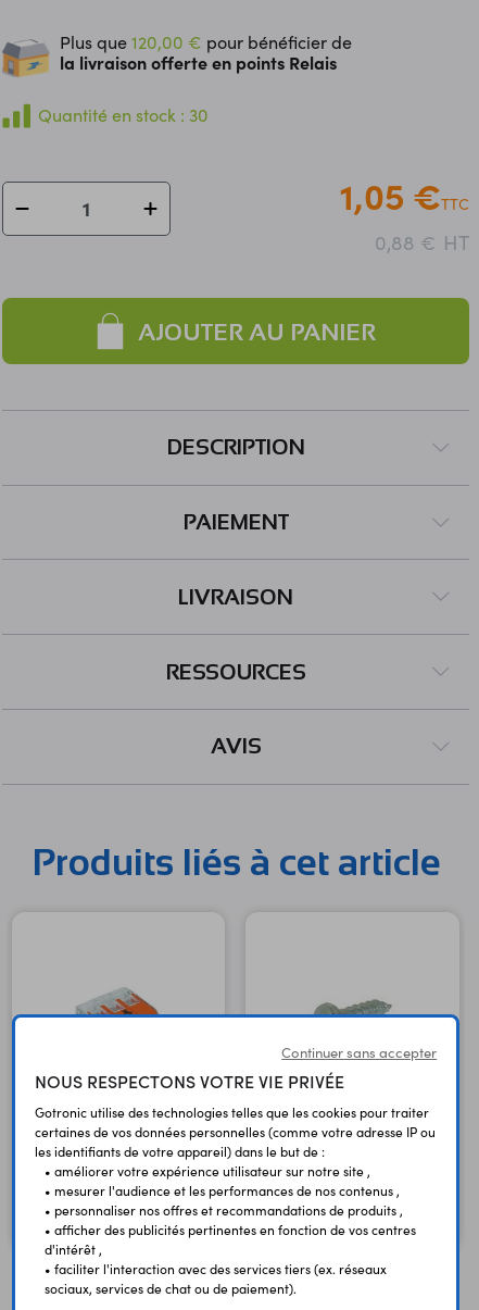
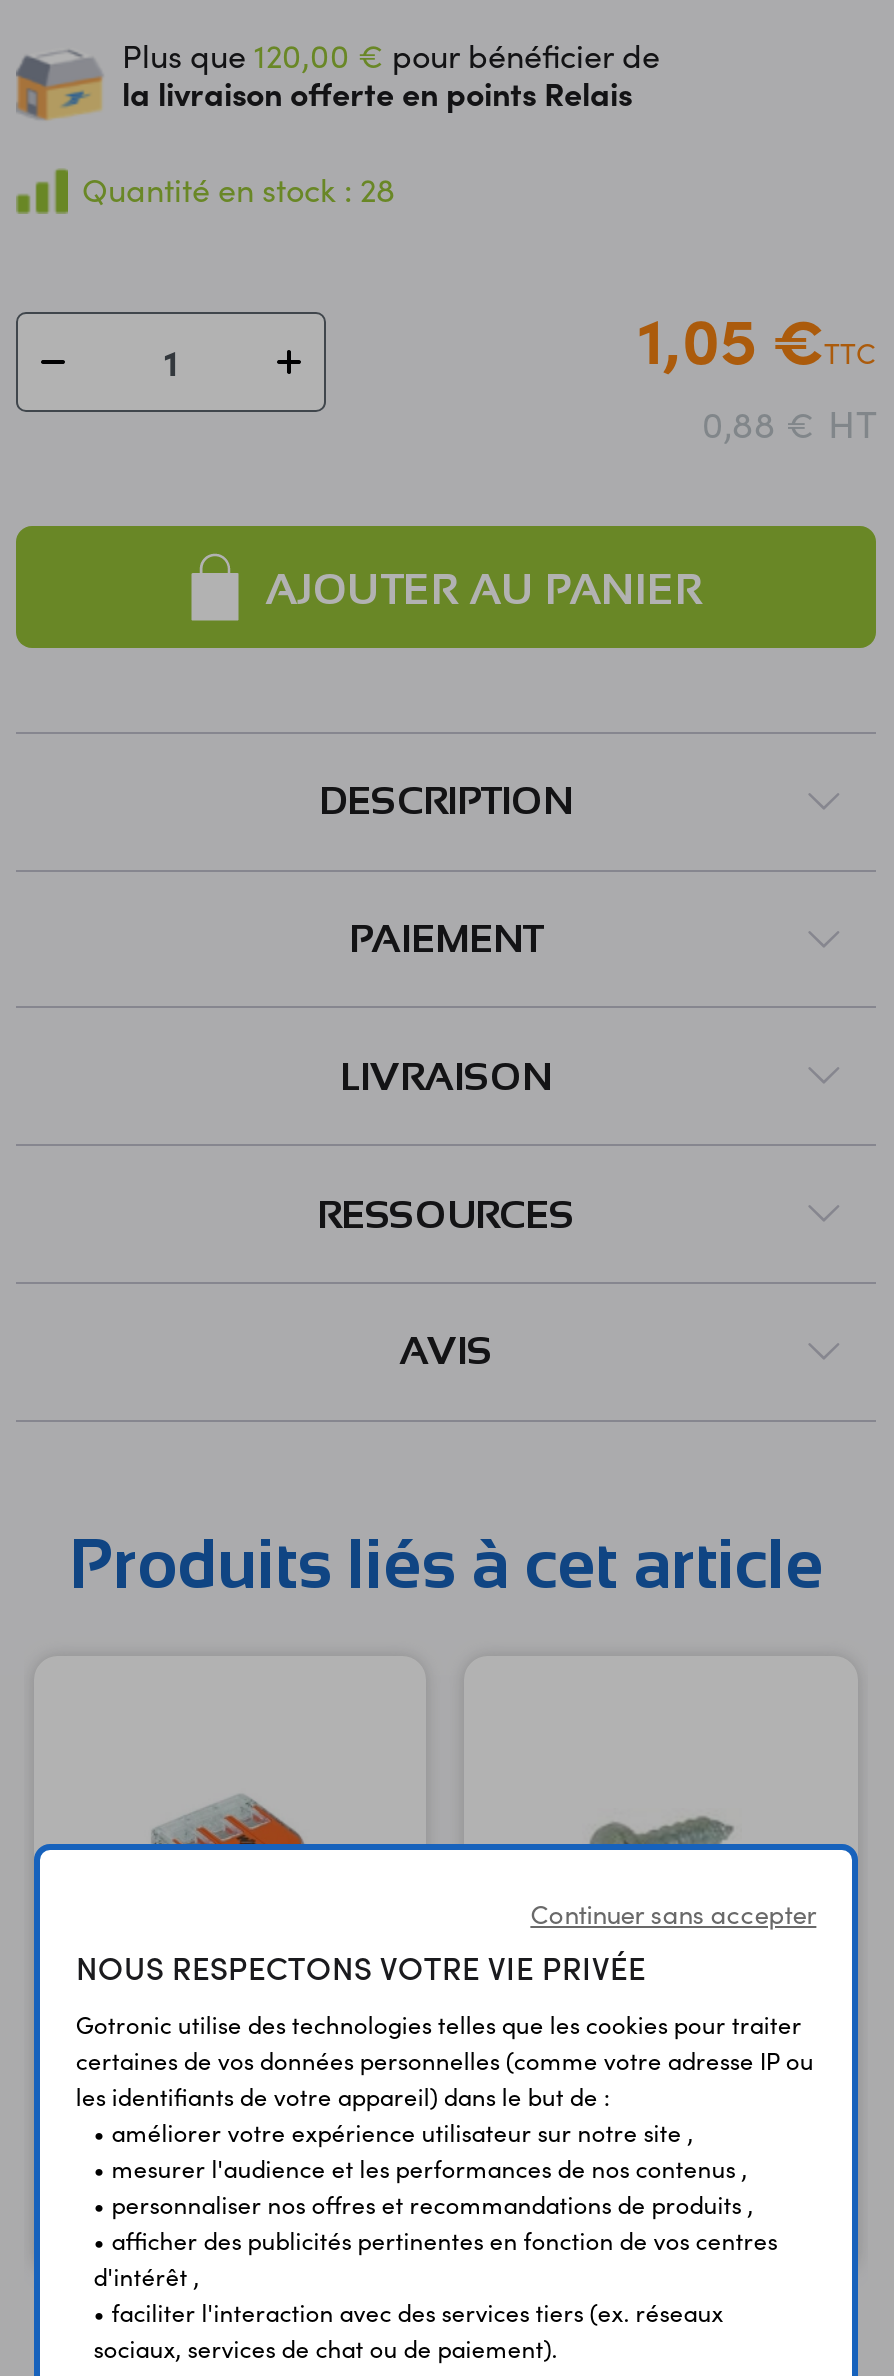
[38,103,209,126] Quantité en stock : 30 -> [82,168,394,210] Quantité en stock : 28

